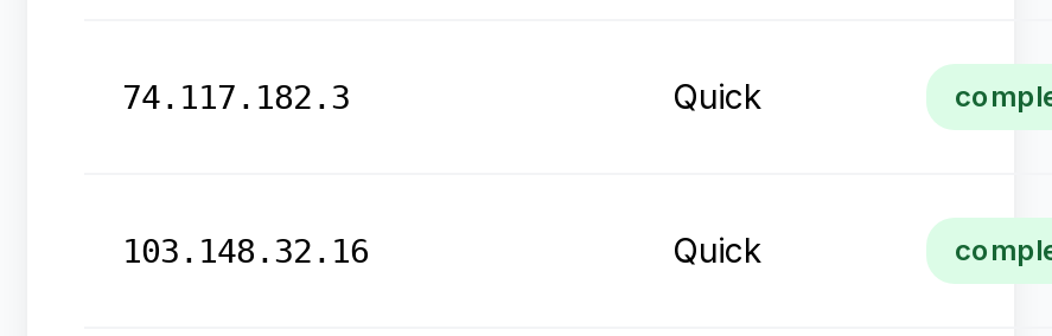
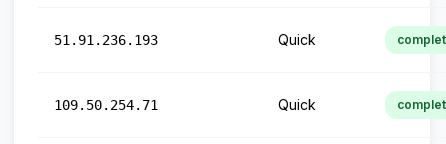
[122,78,350,116] 74.117.182.3 -> [54,32,158,48] 51.91.236.193
[122,232,369,270] 103.148.32.16 -> [54,97,158,113] 109.50.254.71

